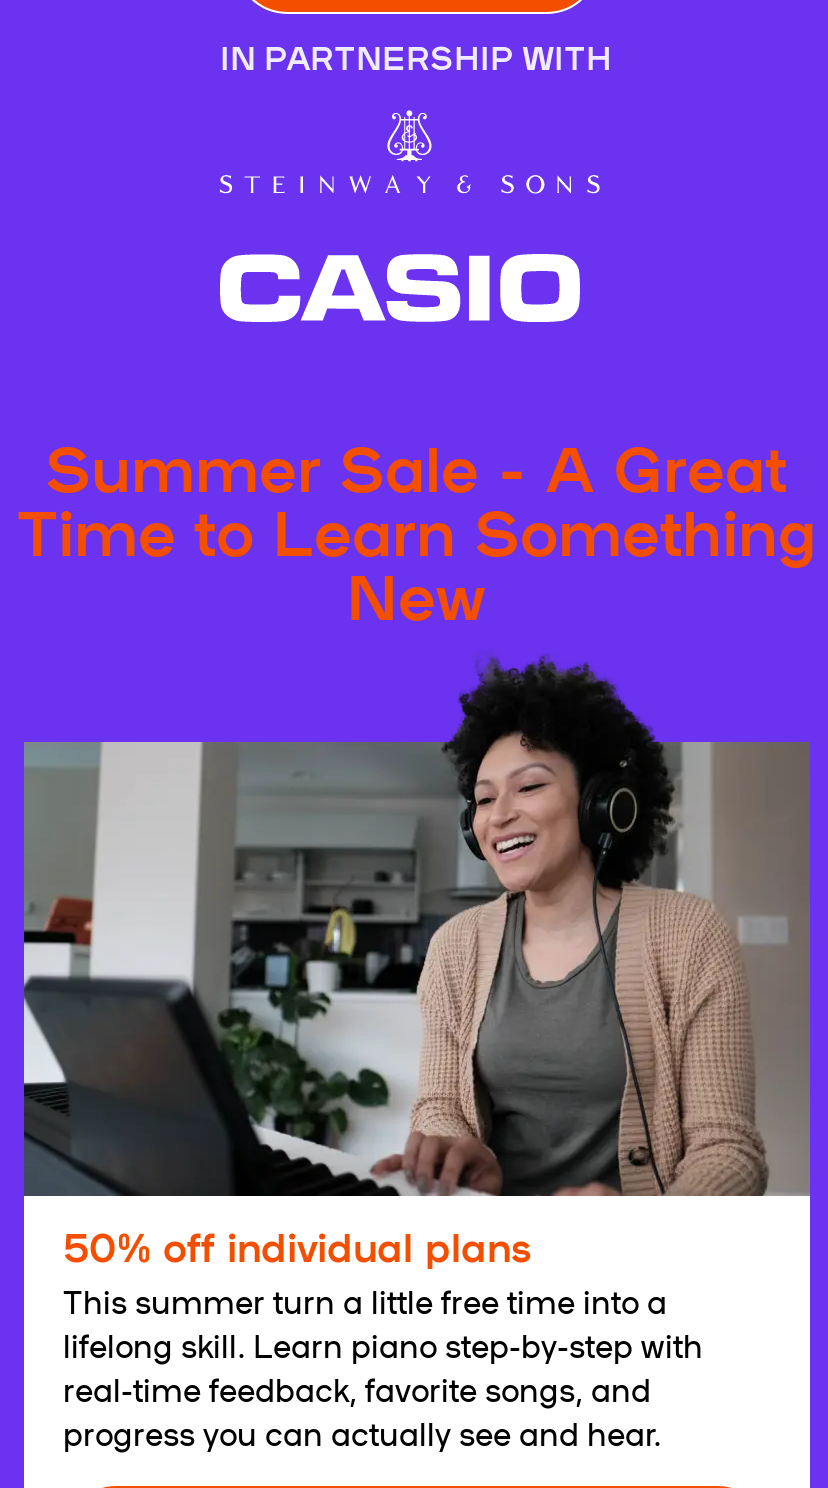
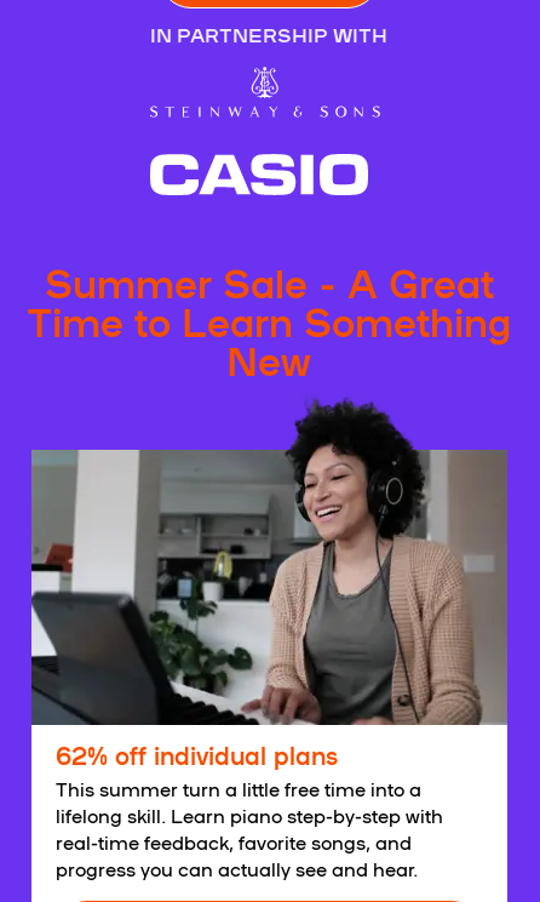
[63,1215,531,1271] 50% off individual plans -> [55,737,337,770] 62% off individual plans

